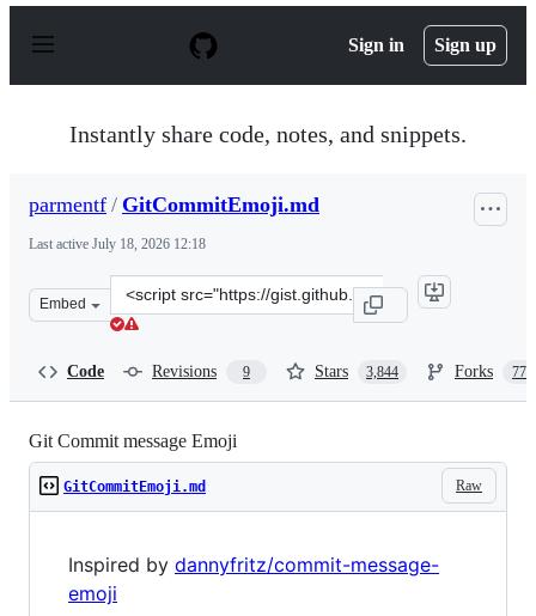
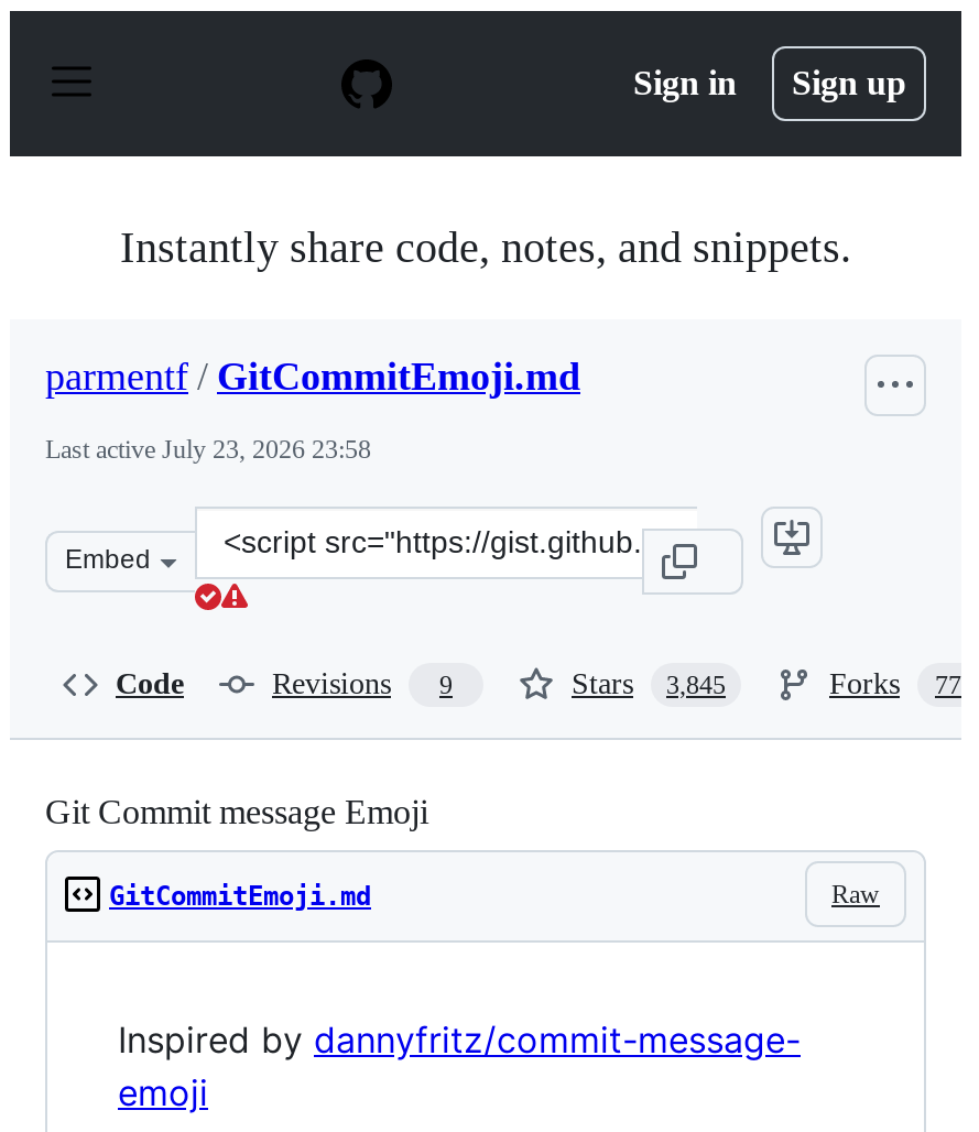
[29,236,206,252] Last active July 18, 2026 12:18 -> [45,434,371,465] Last active July 23, 2026 23:58
[315,362,398,380] Stars 3,844 -> [572,667,726,700] Stars 3,845

